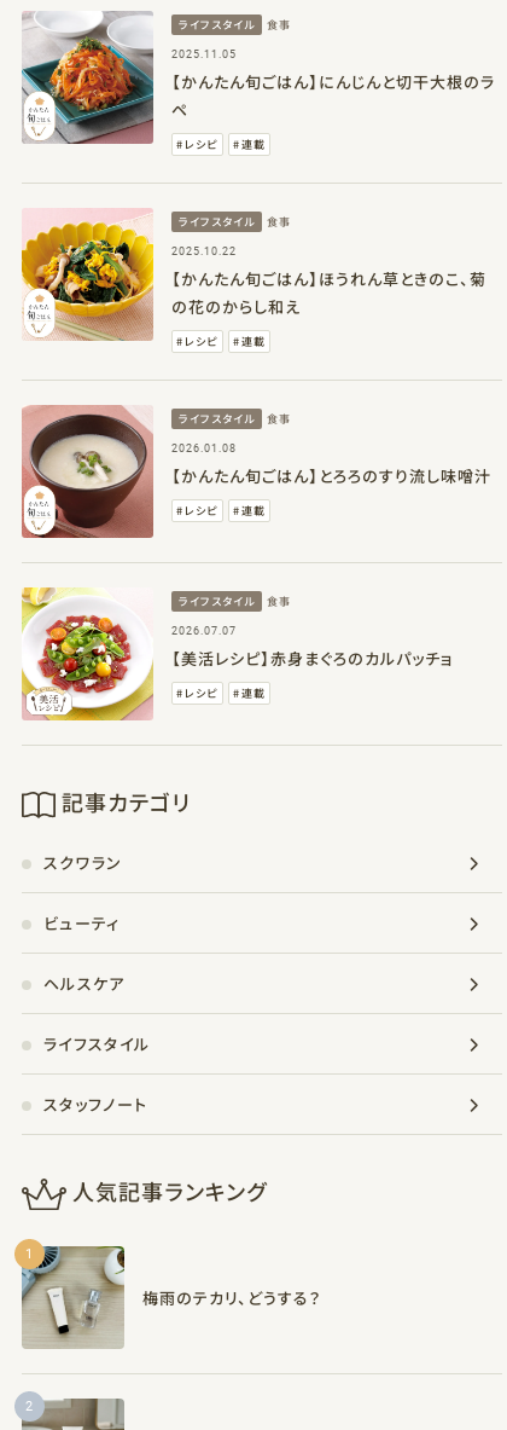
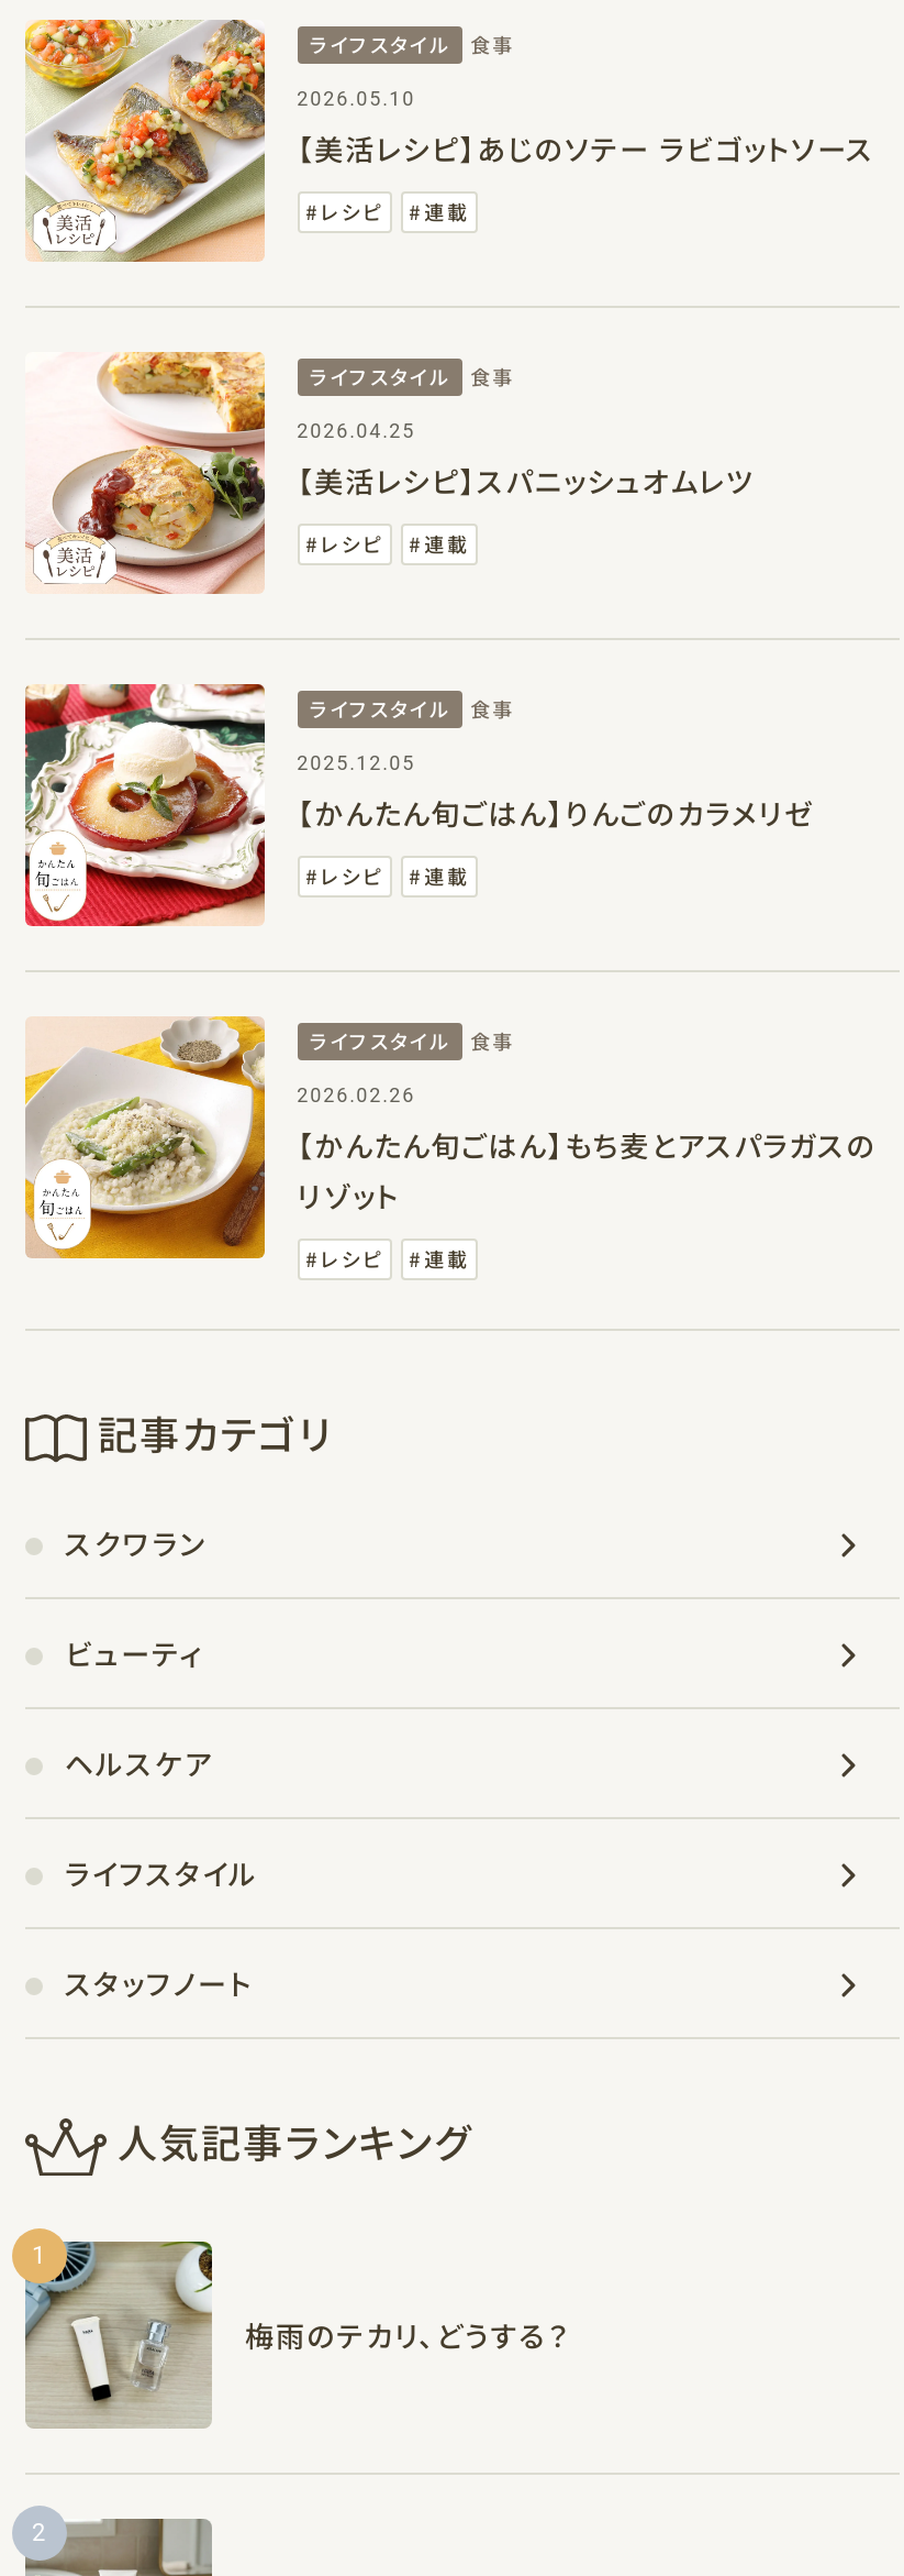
[21,11,494,158] [image] | 2025.11.05 | 【かんたん旬ごはん】にんじんと切干大根のラ | ペ -> [23,18,875,264] [image] | 2026.05.10 | 【美活レシピ】あじのソテー ラビゴットソース
[21,209,486,355] [image] | 2025.10.22 | 【かんたん旬ごはん】ほうれん草ときのこ、菊 | の花のからし和え -> [25,350,754,596] [image] | 2026.04.25 | 【美活レシピ】スパニッシュオムレツ
moved [184,334,266,349] -> [321,530,470,559]: レシピ | 連載
[21,405,491,539] [image] | 2026.01.08 | 【かんたん旬ごはん】とろろのすり流し味噌汁 -> [23,682,815,928] [image] | 2025.12.05 | 【かんたん旬ごはん】りんごのカラメリゼ
[22,586,453,722] [image] | 2026.07.07 | 【美活レシピ】赤身まぐろのカルパッチョ -> [25,1014,877,1285] [image] | 2026.02.26 | 【かんたん旬ごはん】もち麦とアスパラガスの | リゾット

